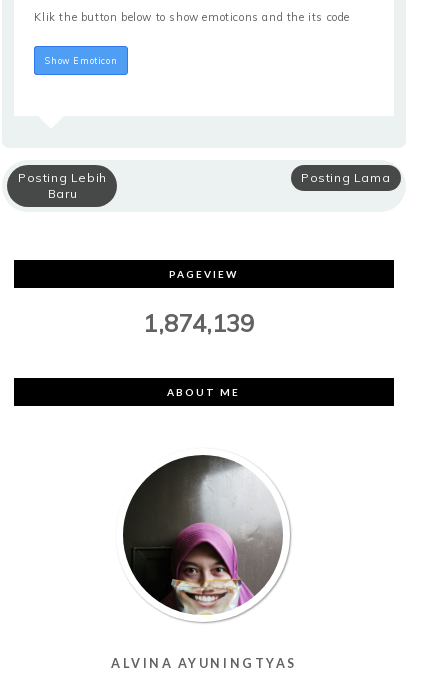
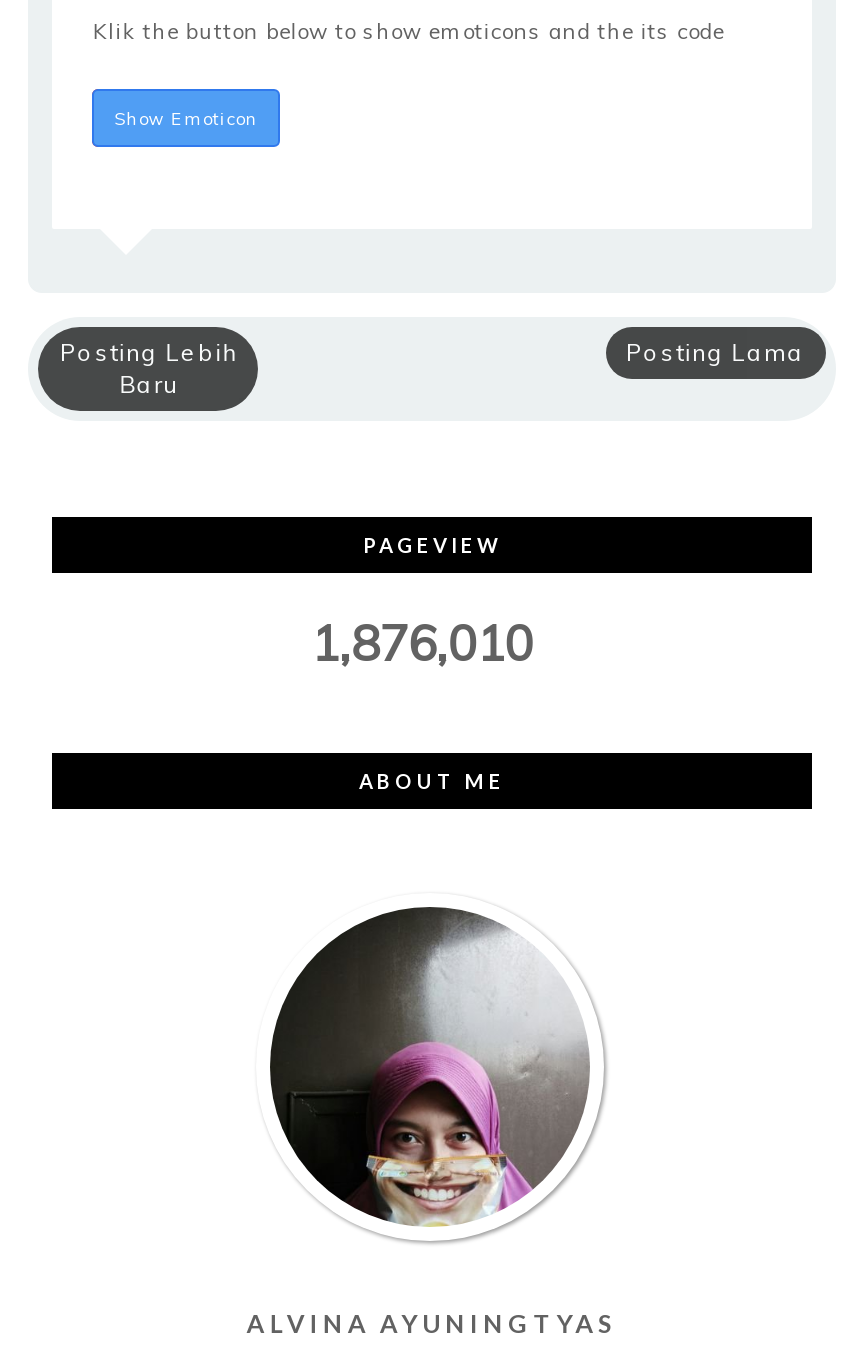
[143,308,254,338] 1,874,139 -> [311,612,533,672] 1,876,010

